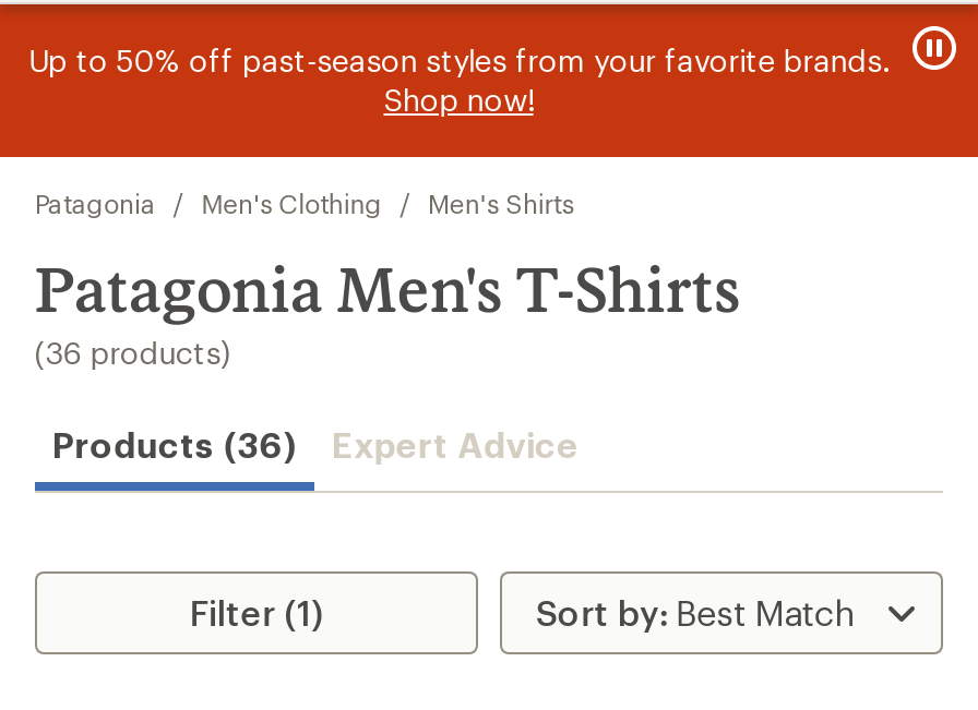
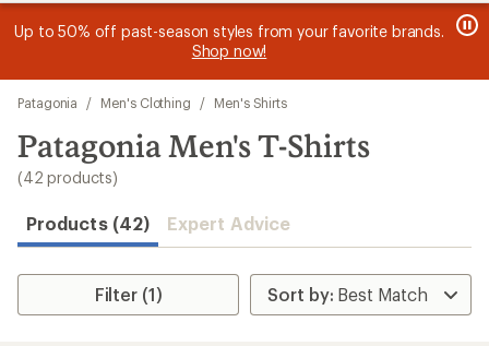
[35,333,231,370] (36 products) -> [17,168,118,186] (42 products)
[52,423,579,464] Products (36) Expert Advice -> [26,213,290,233] Products (42) Expert Advice

